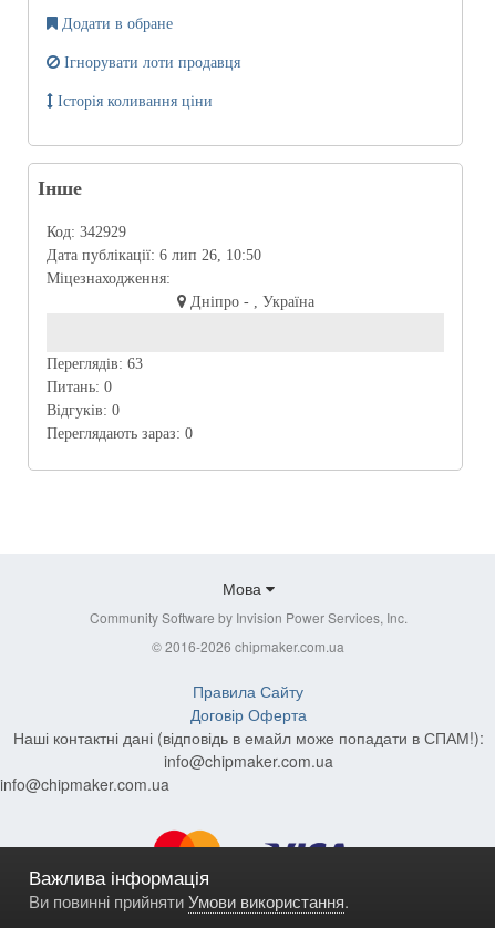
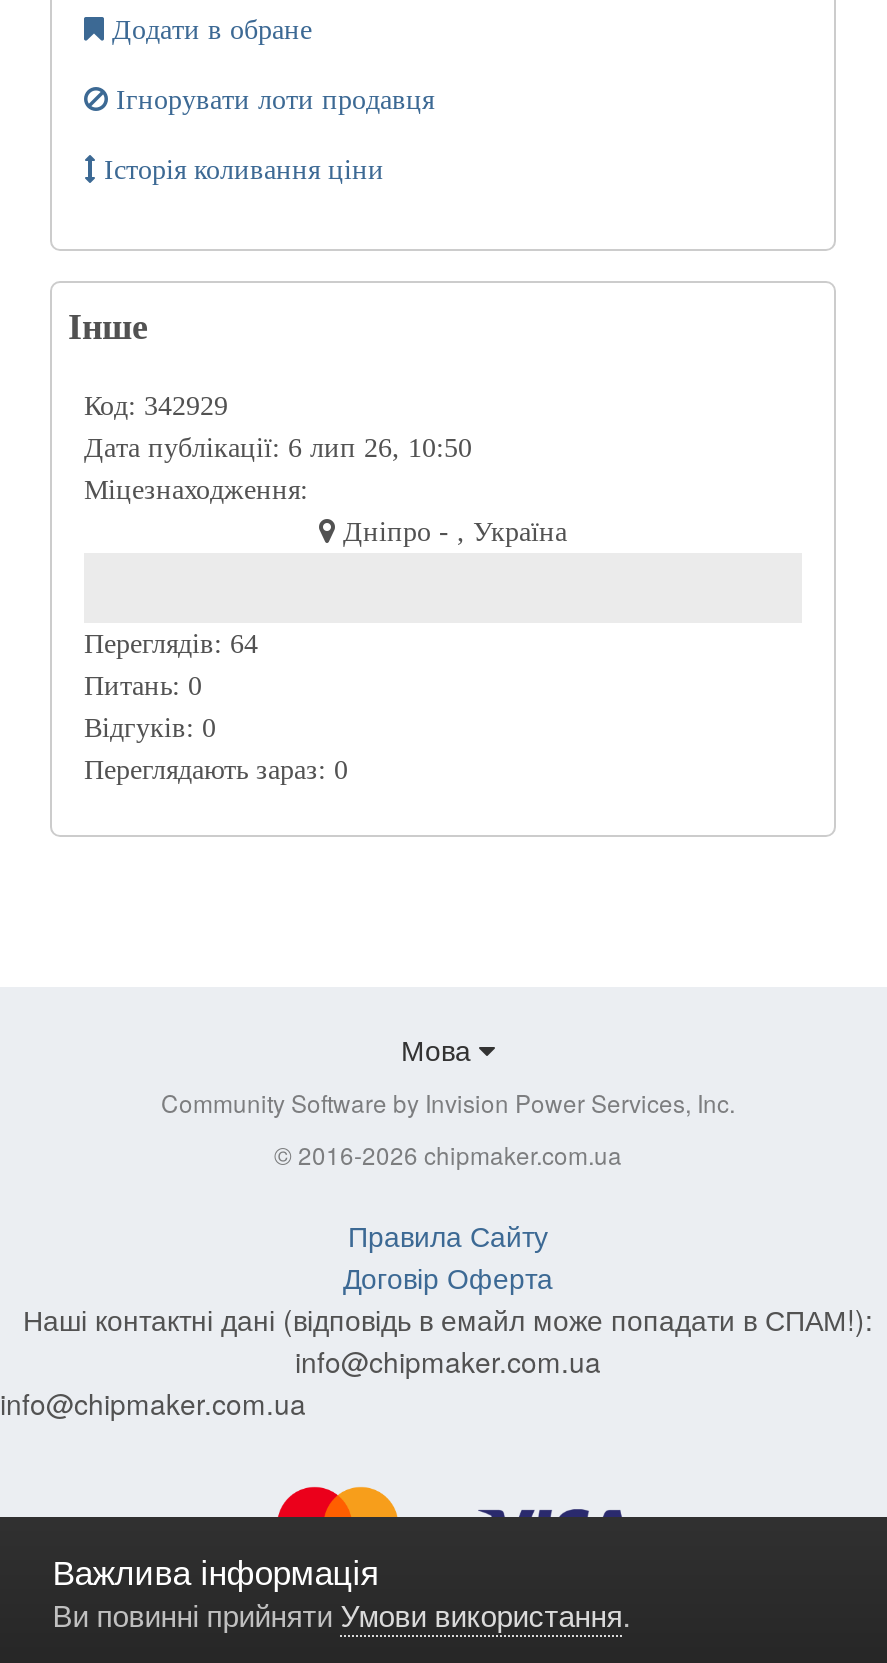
[47,355,143,372] Переглядів: 63 -> [84,628,258,658] Переглядів: 64

